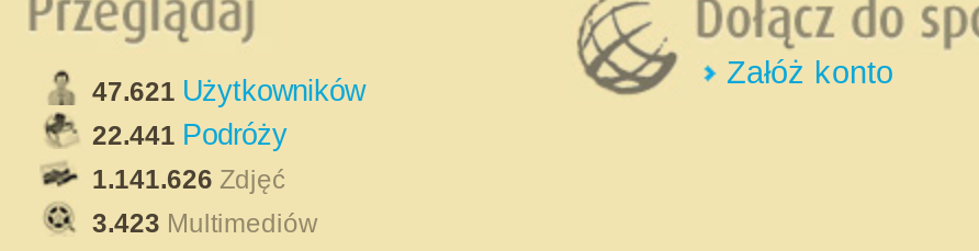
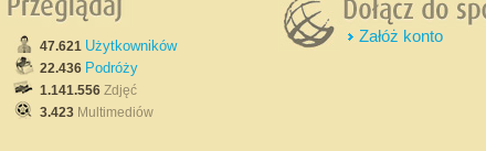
[92,118,288,151] 22.441 Podróży -> [40,60,138,76] 22.436 Podróży
[92,164,285,195] 1.141.626 Zdjęć -> [40,83,137,98] 1.141.556 Zdjęć

